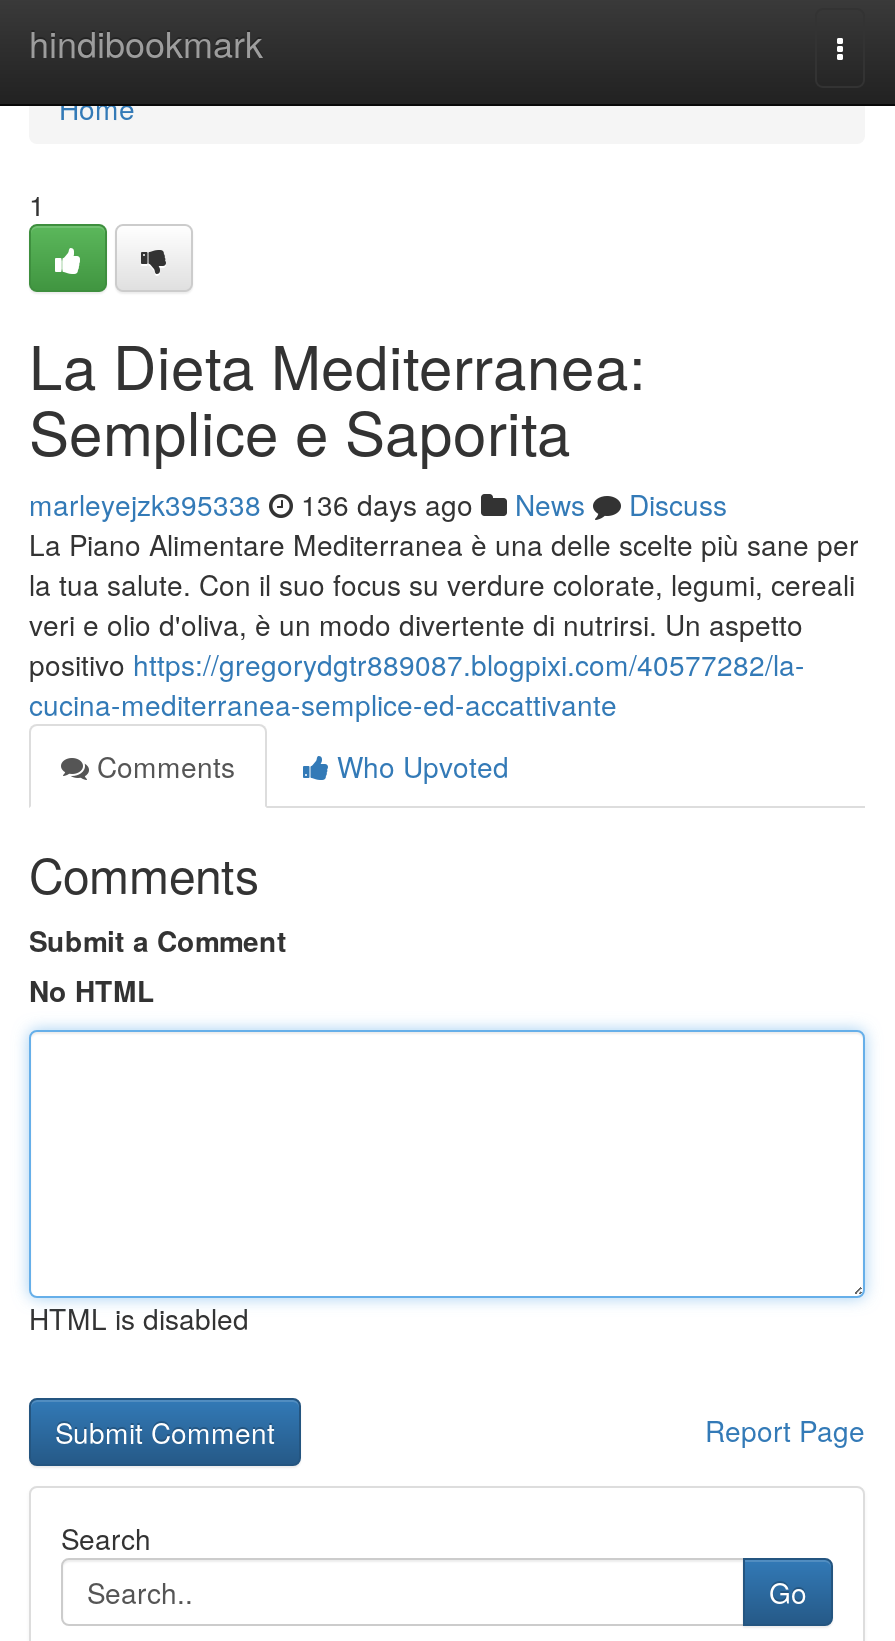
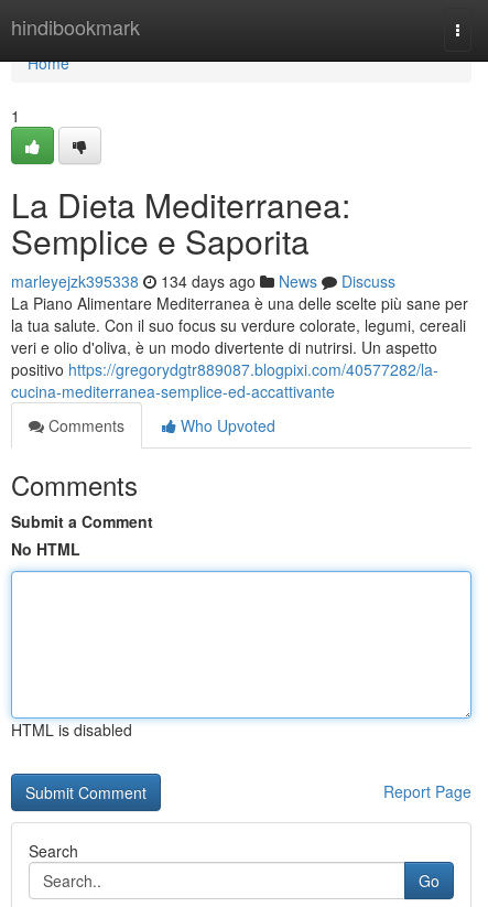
[29,484,727,524] marleyejzk395338 136 days ago News Discuss -> [11,270,395,292] marleyejzk395338 134 days ago News Discuss

